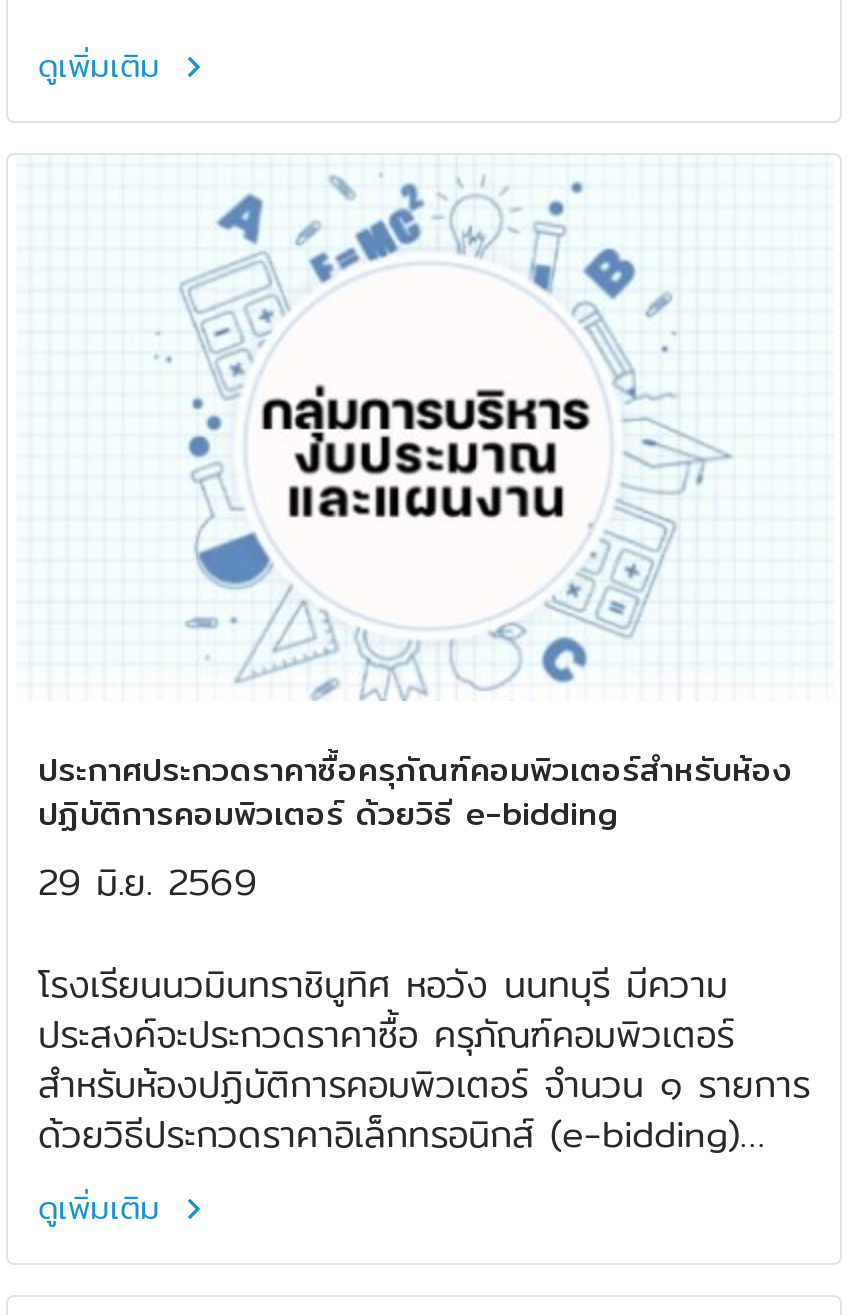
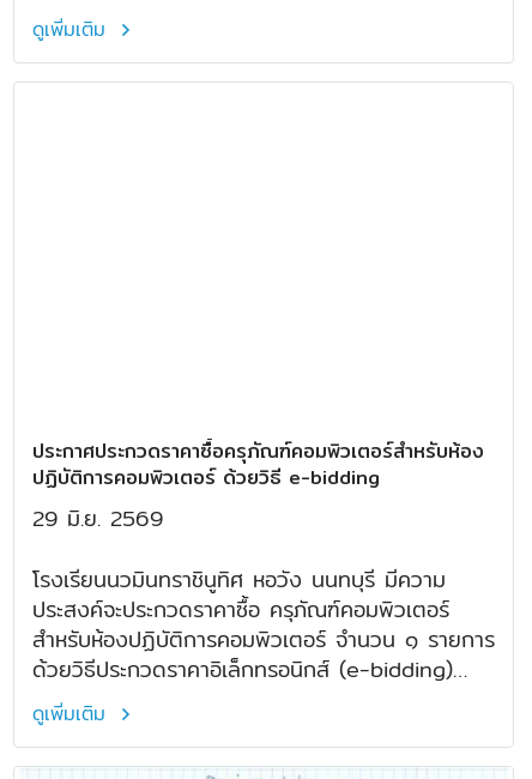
[152,163,736,701] [image] -> none

